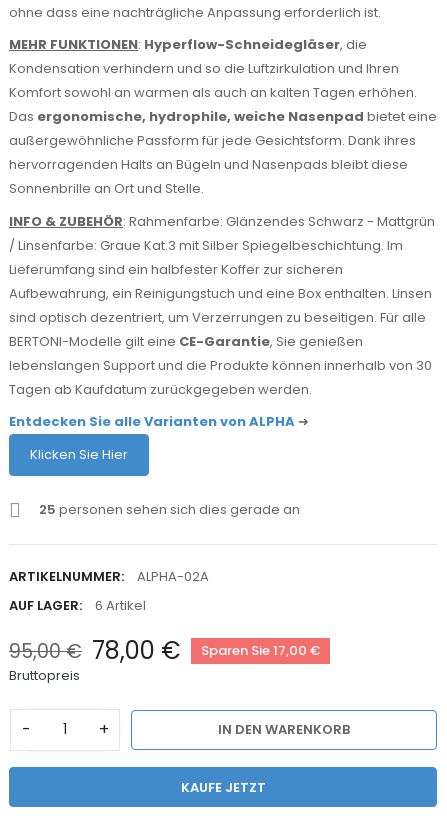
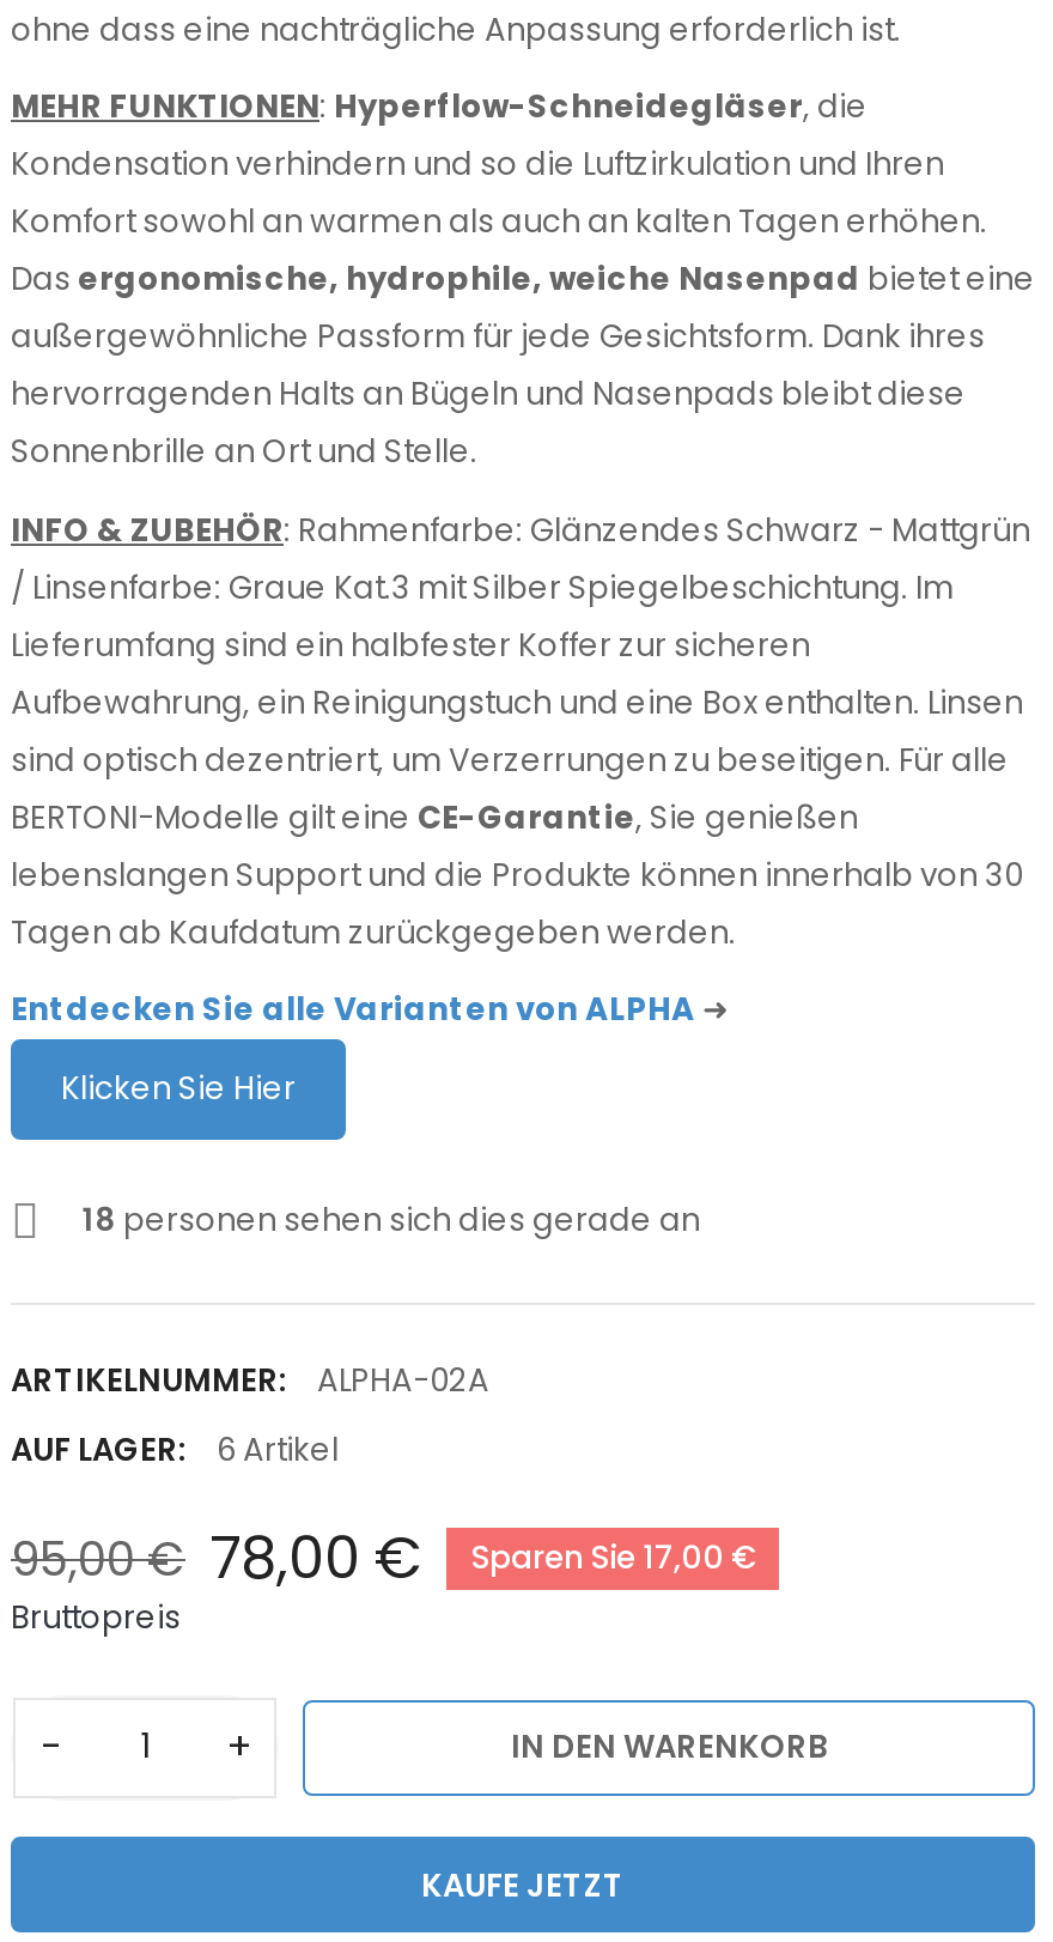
[39,500,300,519] 25 personen sehen sich dies gerade an -> [83,1197,700,1242] 18 personen sehen sich dies gerade an

